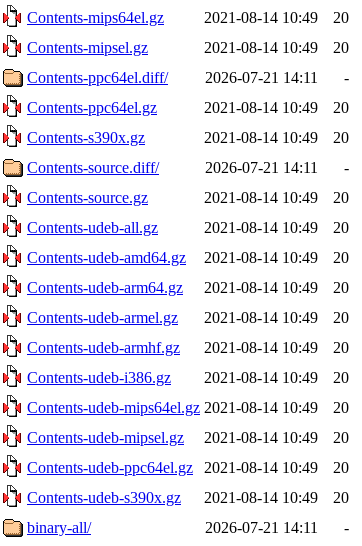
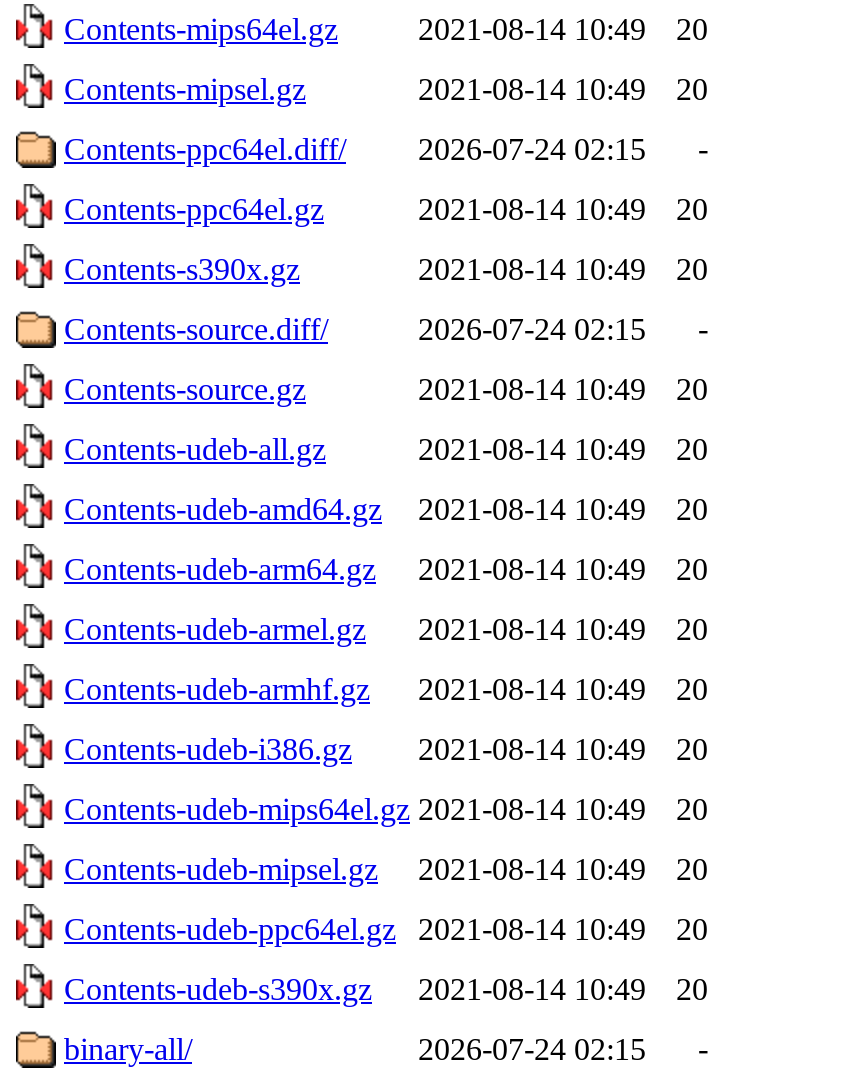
[205,69,318,86] 2026-07-21 14:11 -> [418,132,646,166] 2026-07-24 02:15
[205,159,318,176] 2026-07-21 14:11 -> [418,312,646,346] 2026-07-24 02:15
[205,519,318,536] 2026-07-21 14:11 -> [418,1032,646,1066] 2026-07-24 02:15

